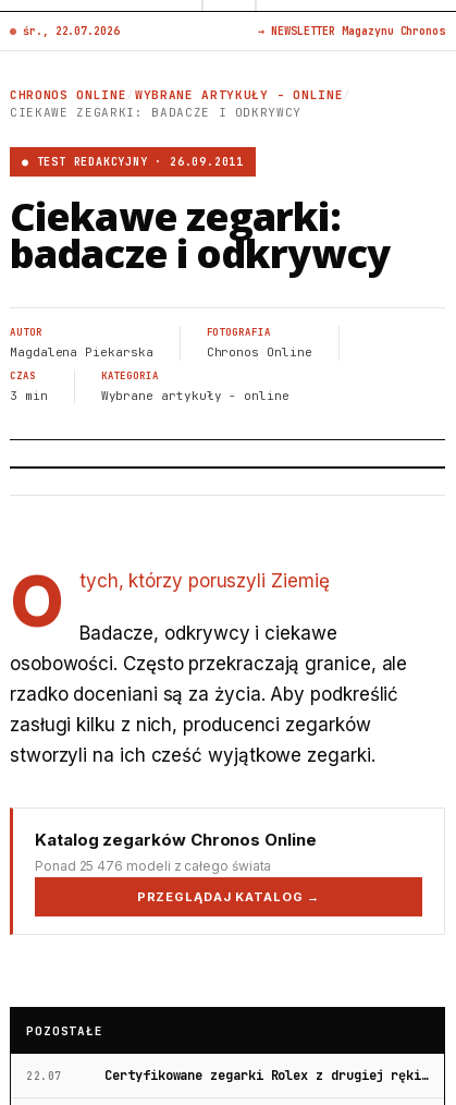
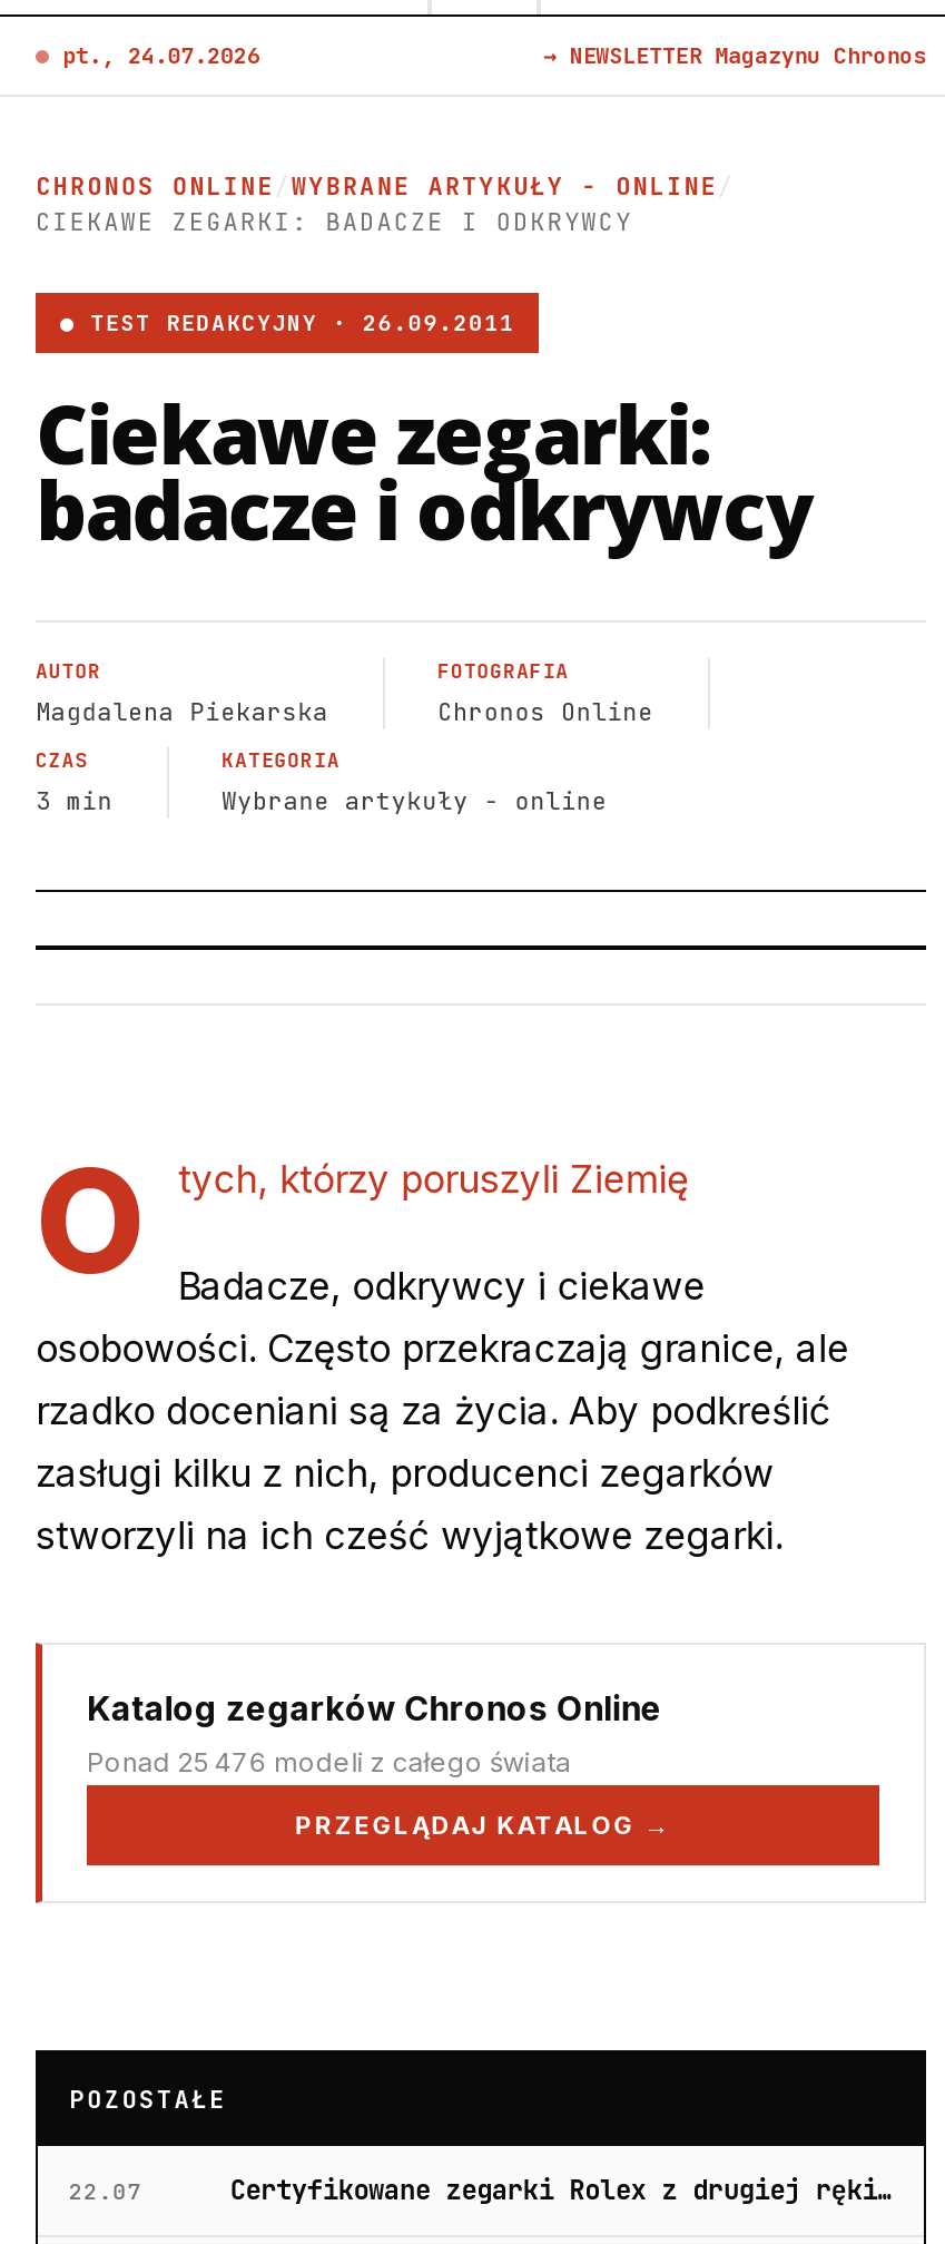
[23,24,120,38] śr., 22.07.2026 -> [62,41,260,70] pt., 24.07.2026

